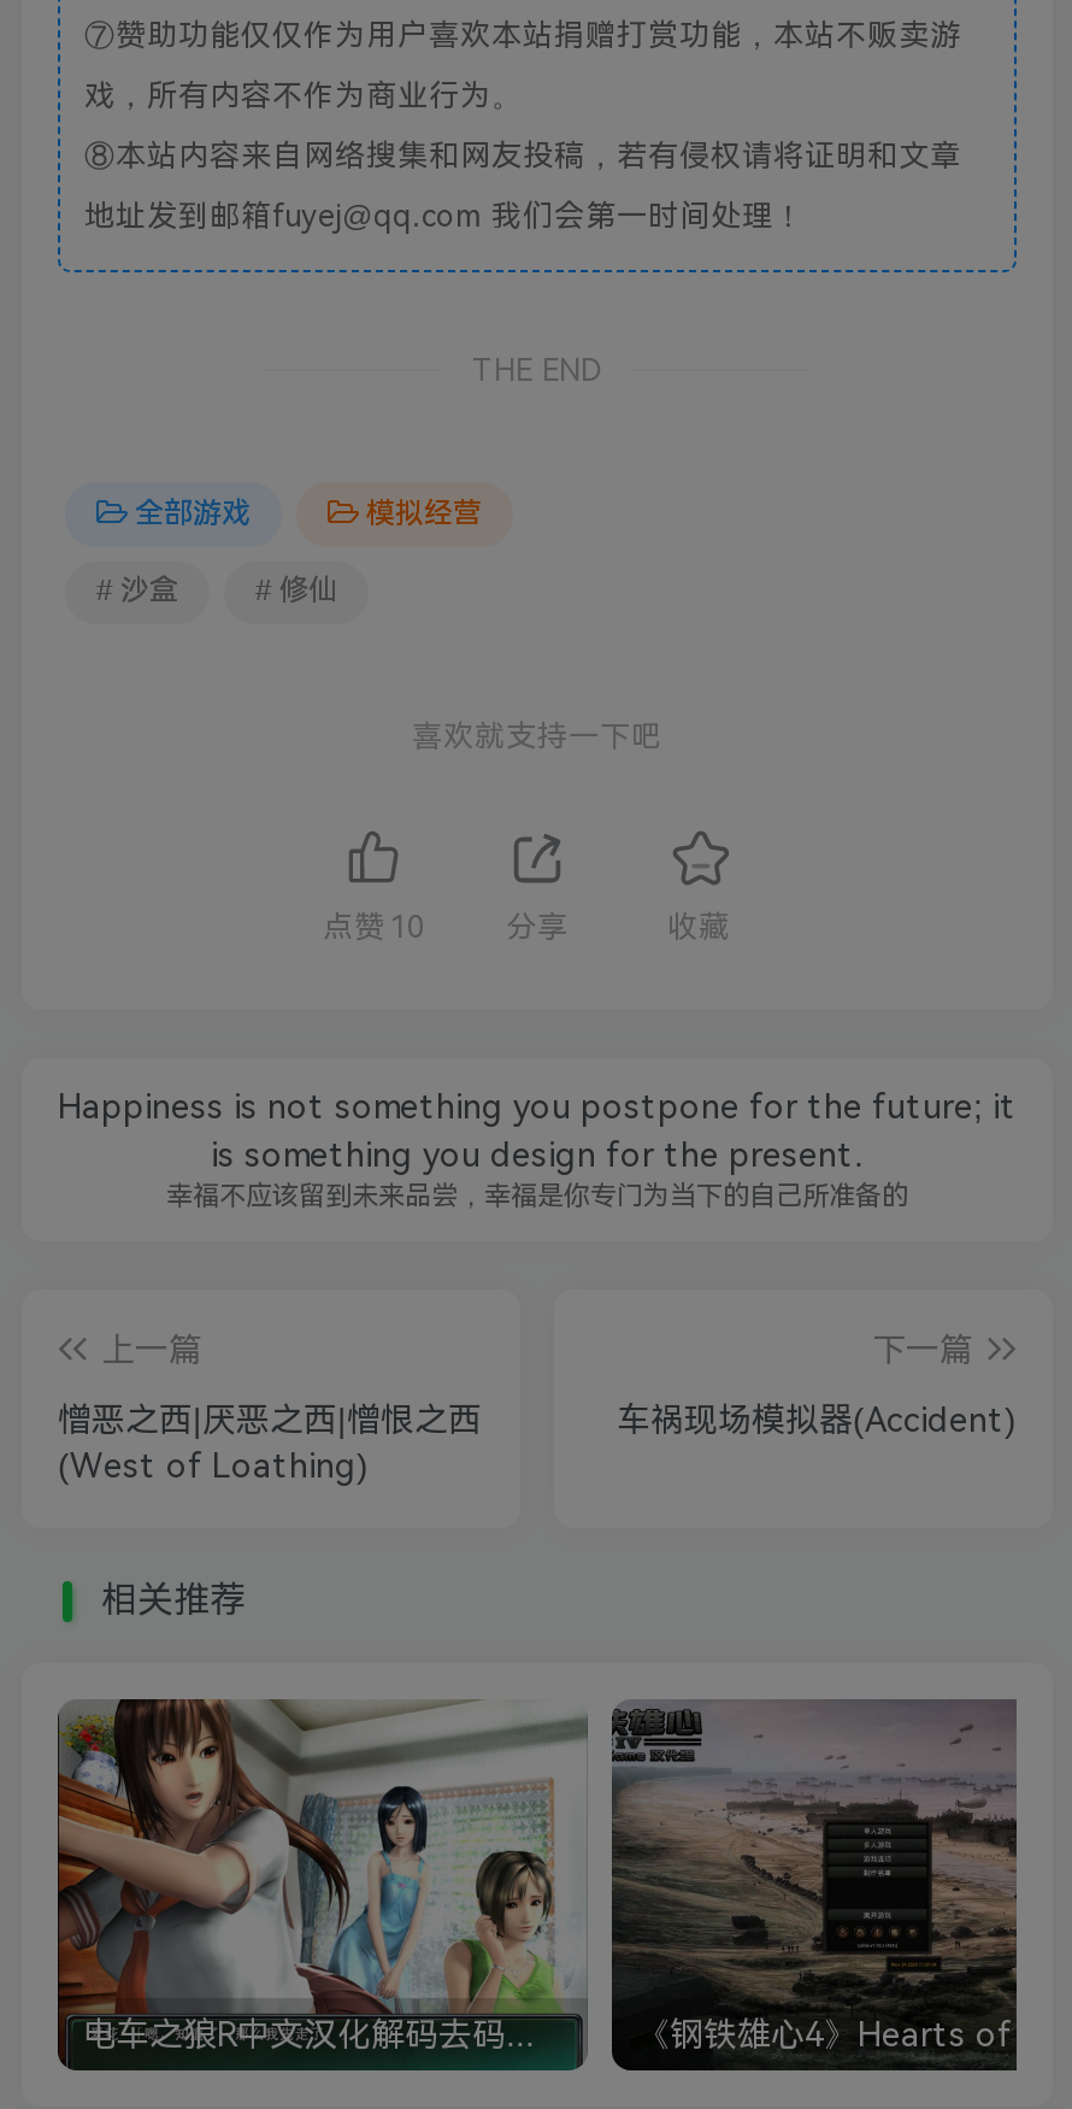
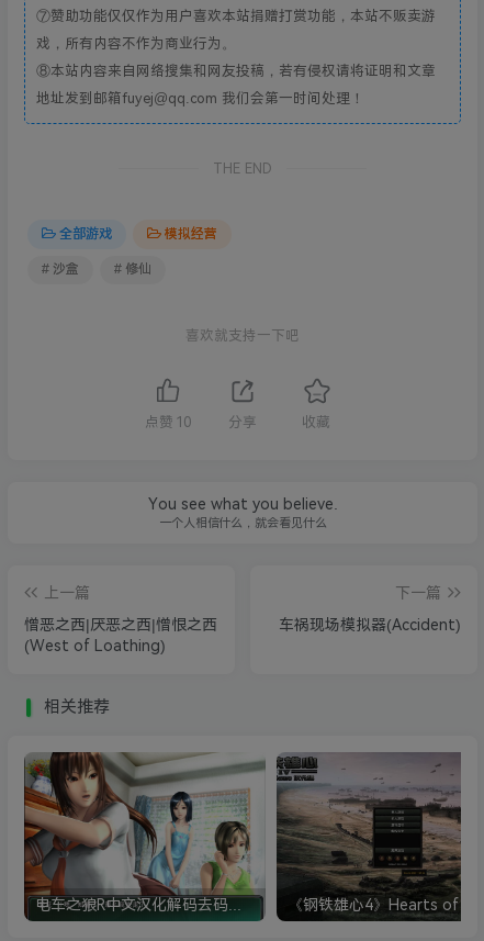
[58,1088,1017,1213] Happiness is not something you postpone for the future; it | is something you design for the present. | 幸福不应该留到未来品尝，幸福是你专门为当下的自己所准备的 -> [148,495,337,531] You see what you believe. | 一个人相信什么，就会看见什么

